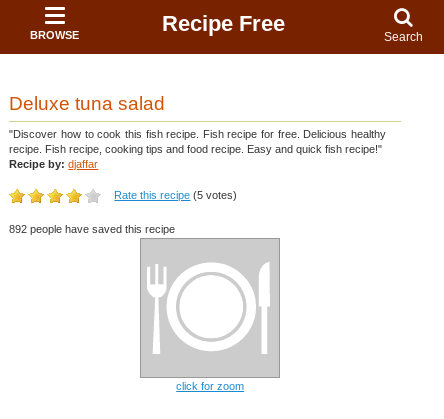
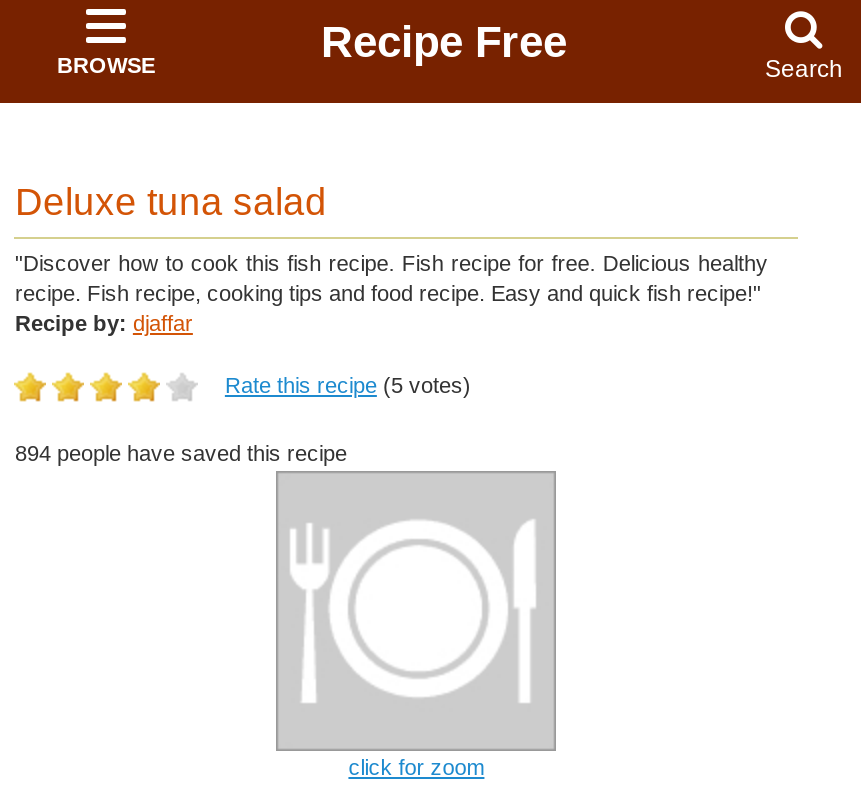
[9,223,175,235] 892 people have saved this recipe -> [15,441,347,465] 894 people have saved this recipe

